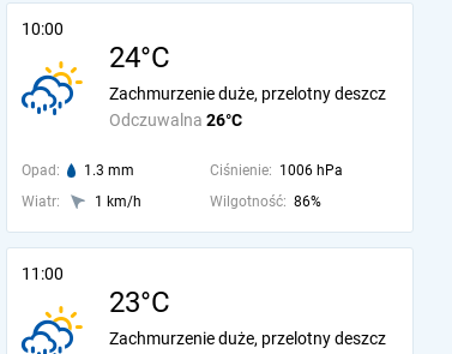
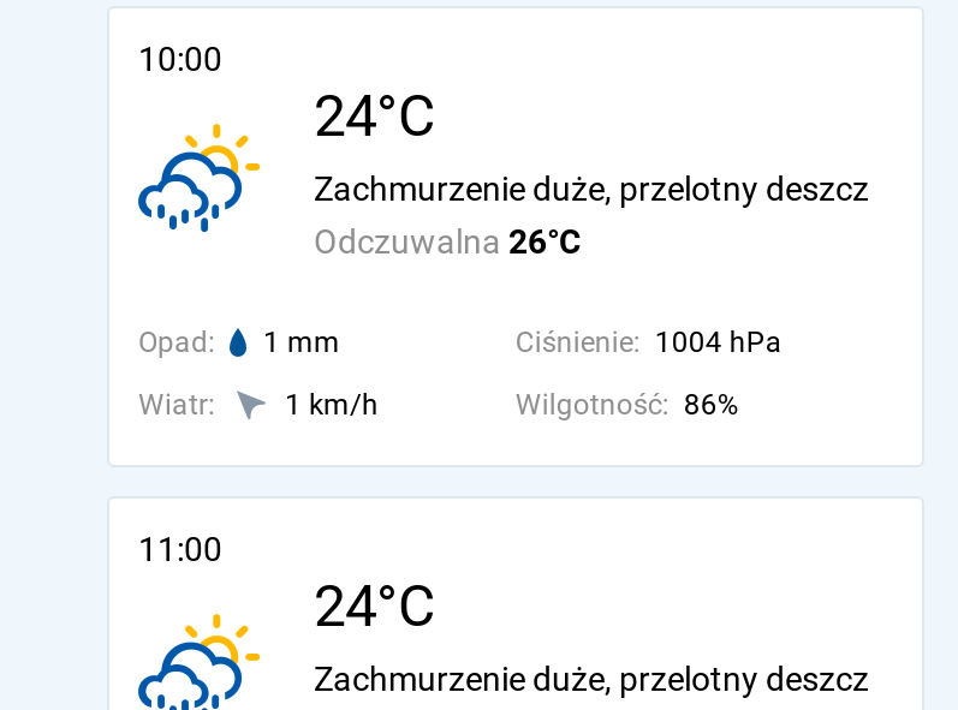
[22,162,134,179] Opad: 1.3 mm -> [138,326,340,359] Opad: 1 mm
[210,162,343,179] Ciśnienie: 1006 hPa -> [515,326,782,359] Ciśnienie: 1004 hPa
[109,286,170,319] 23°C -> [314,573,436,640] 24°C

